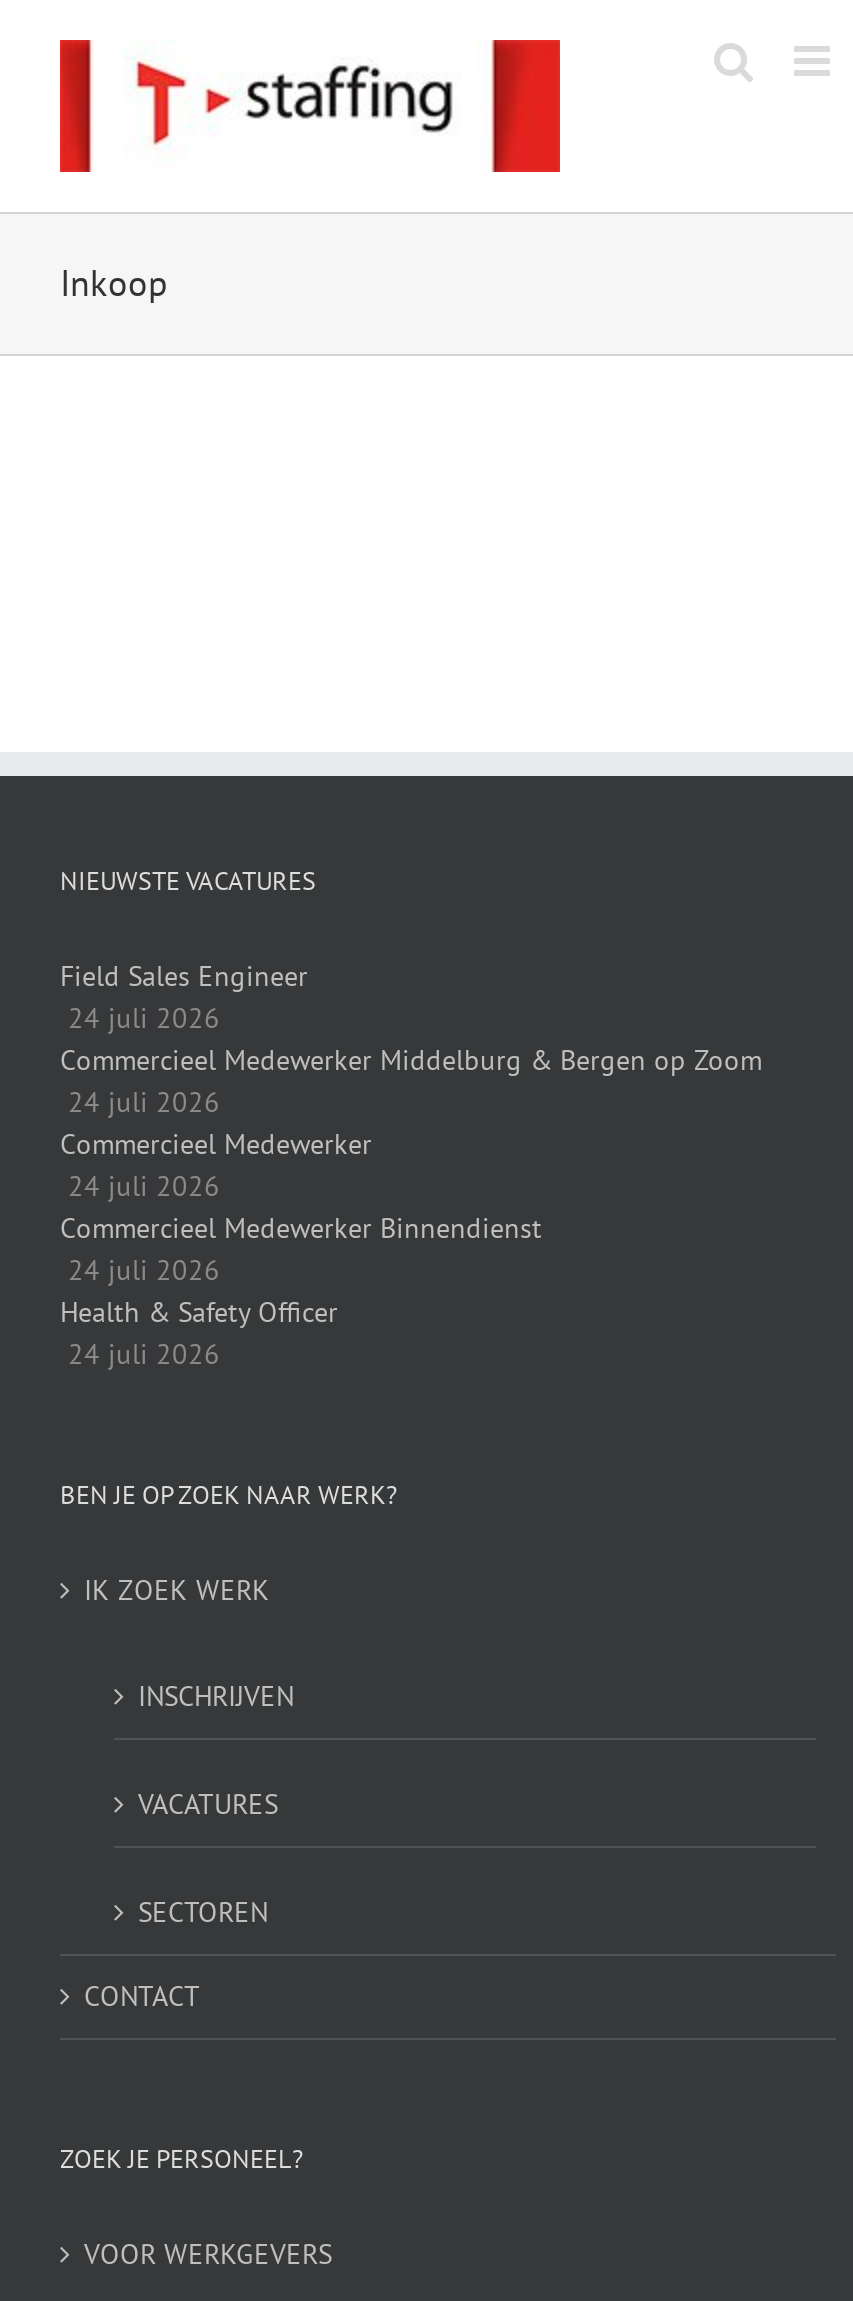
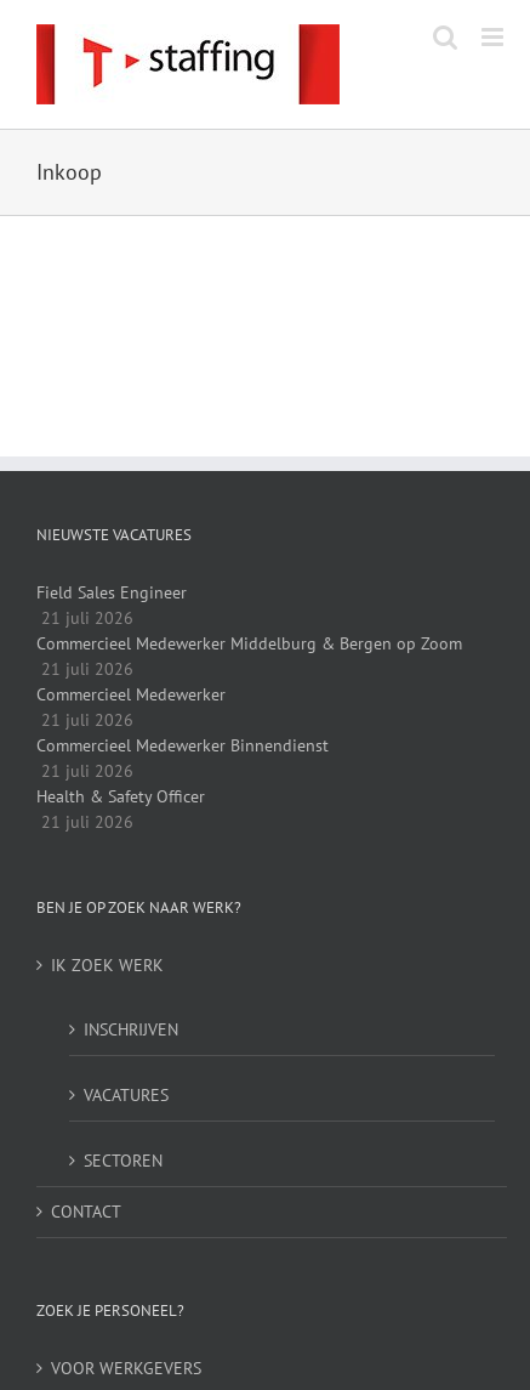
[60,1000,220,1036] 24 juli 2026 -> [36,607,133,629] 21 juli 2026
[60,1084,220,1120] 24 juli 2026 -> [36,658,133,680] 21 juli 2026
[60,1168,220,1204] 24 juli 2026 -> [36,709,133,731] 21 juli 2026
[60,1252,220,1288] 24 juli 2026 -> [36,760,133,782] 21 juli 2026
[60,1336,220,1372] 24 juli 2026 -> [36,811,133,833] 21 juli 2026

